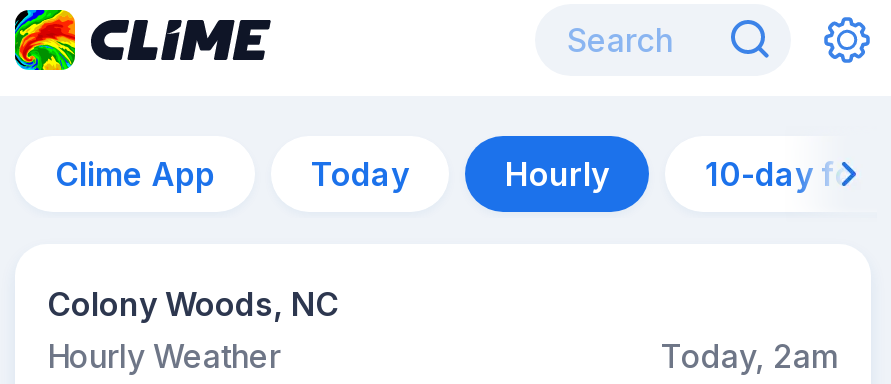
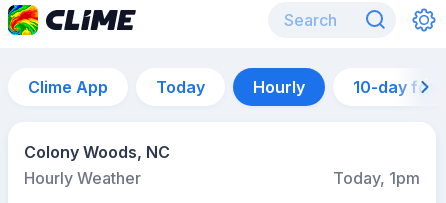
[661,336,839,376] Today, 2am -> [333,168,420,188] Today, 1pm

